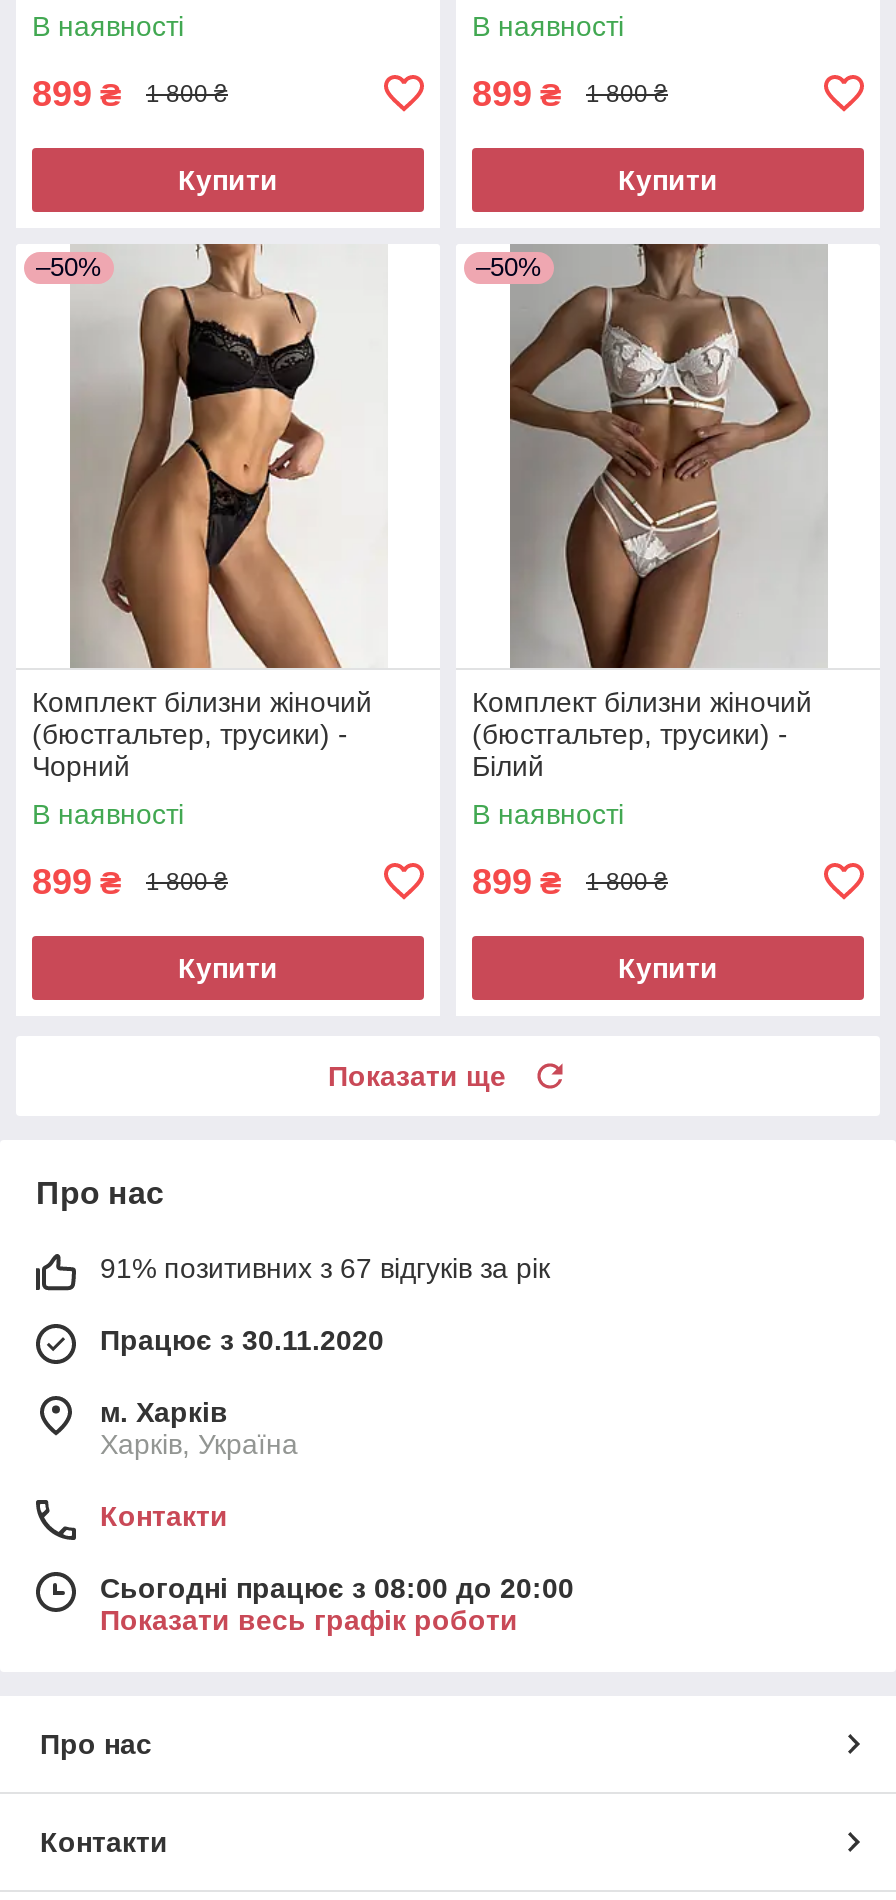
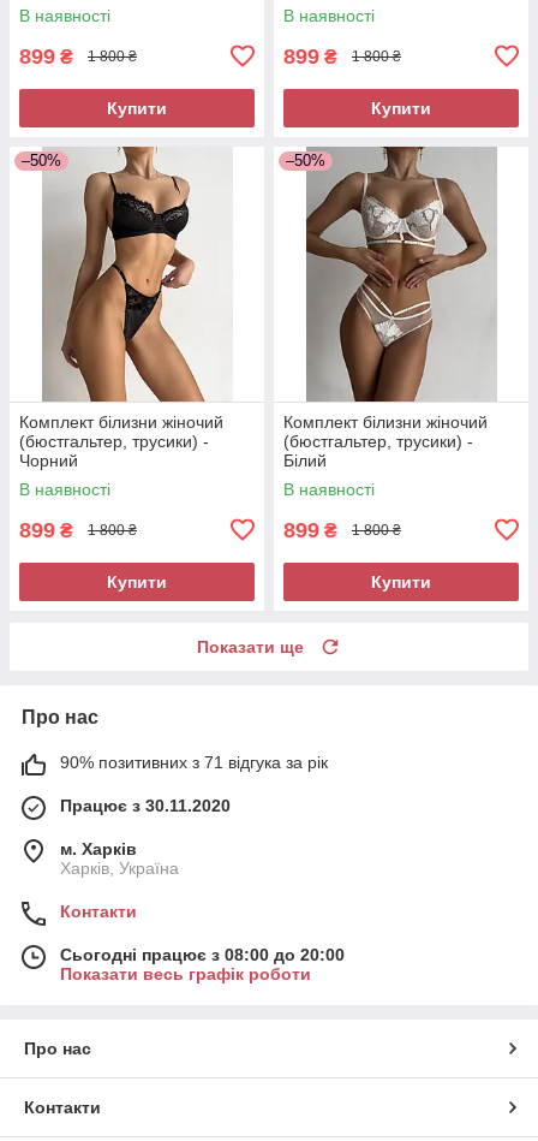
[100,1252,550,1284] 91% позитивних з 67 відгуків за рік -> [60,752,328,772] 90% позитивних з 71 відгука за рік

